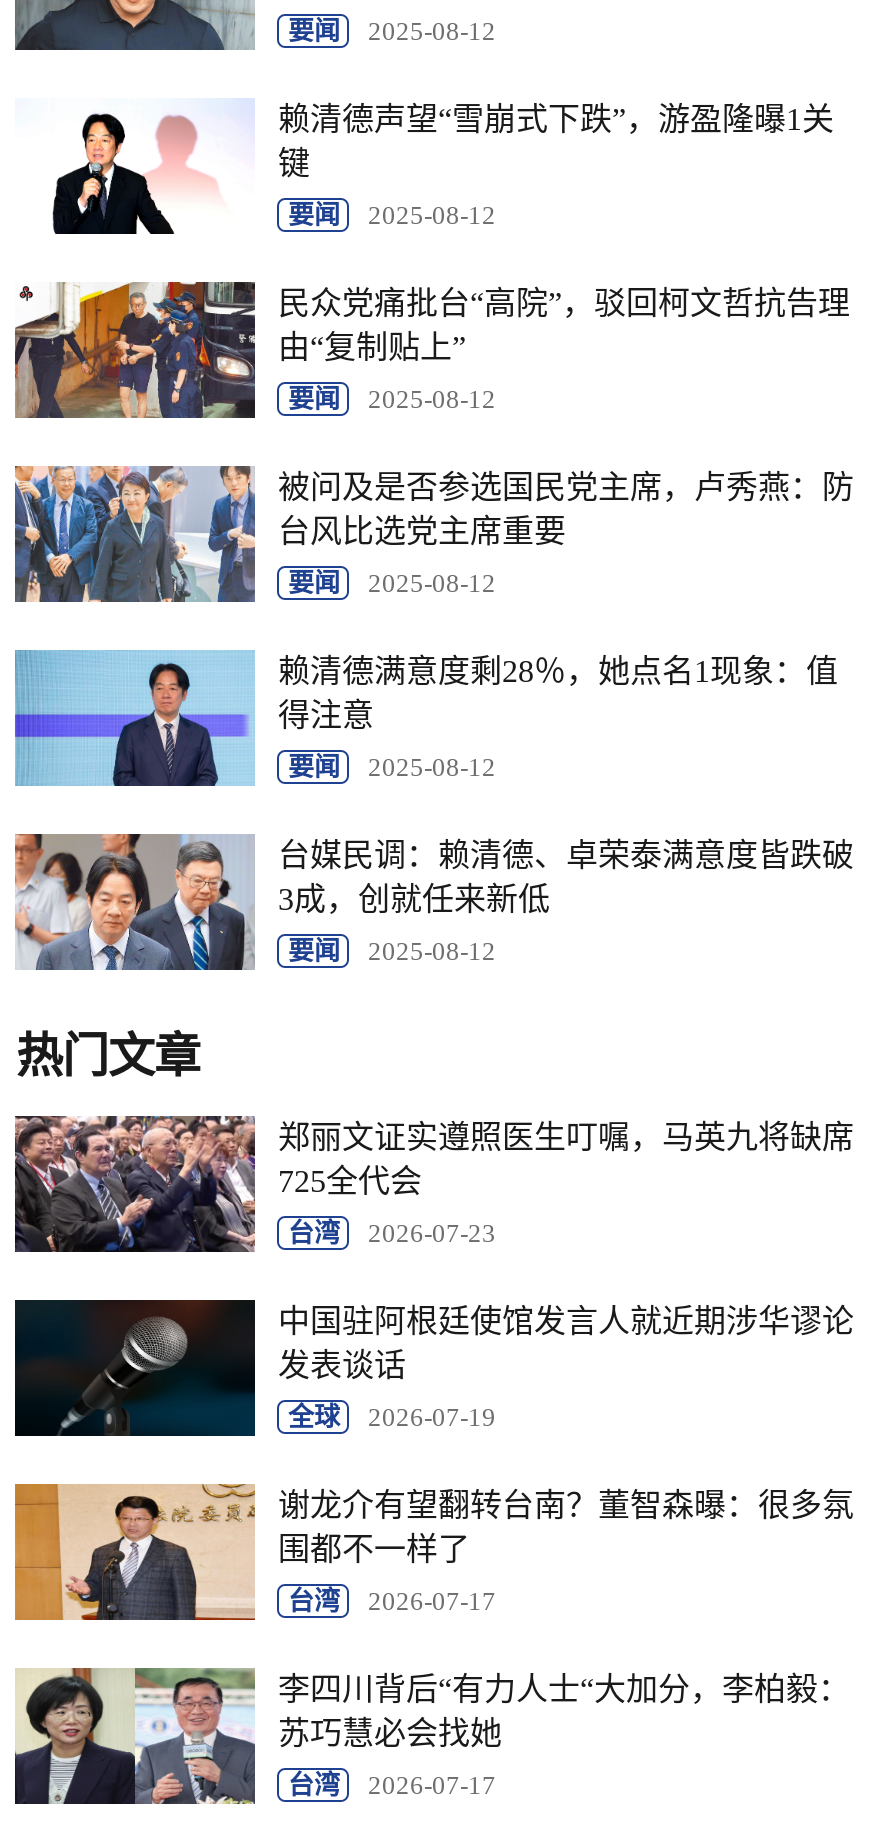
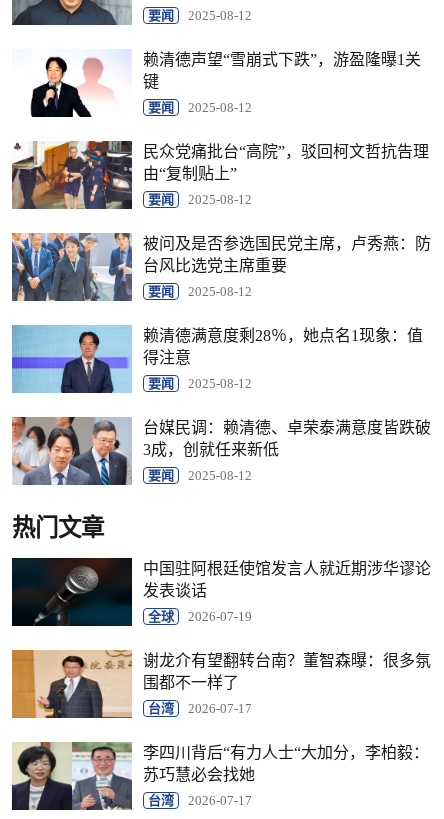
[13,1114,854,1254] [image] | 郑丽文证实遵照医生叮嘱，马英九将缺席 | 725全代会 | 台湾 | 2026-07-23 -> none

